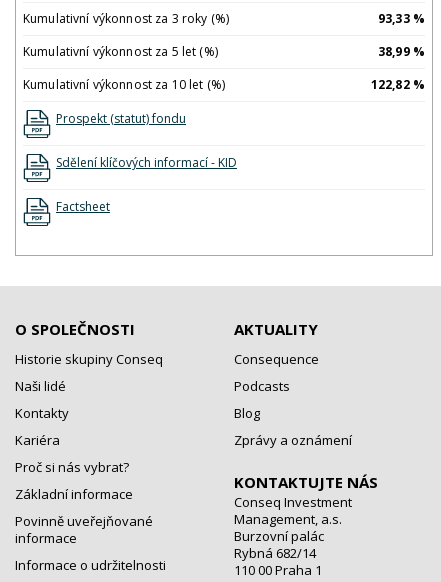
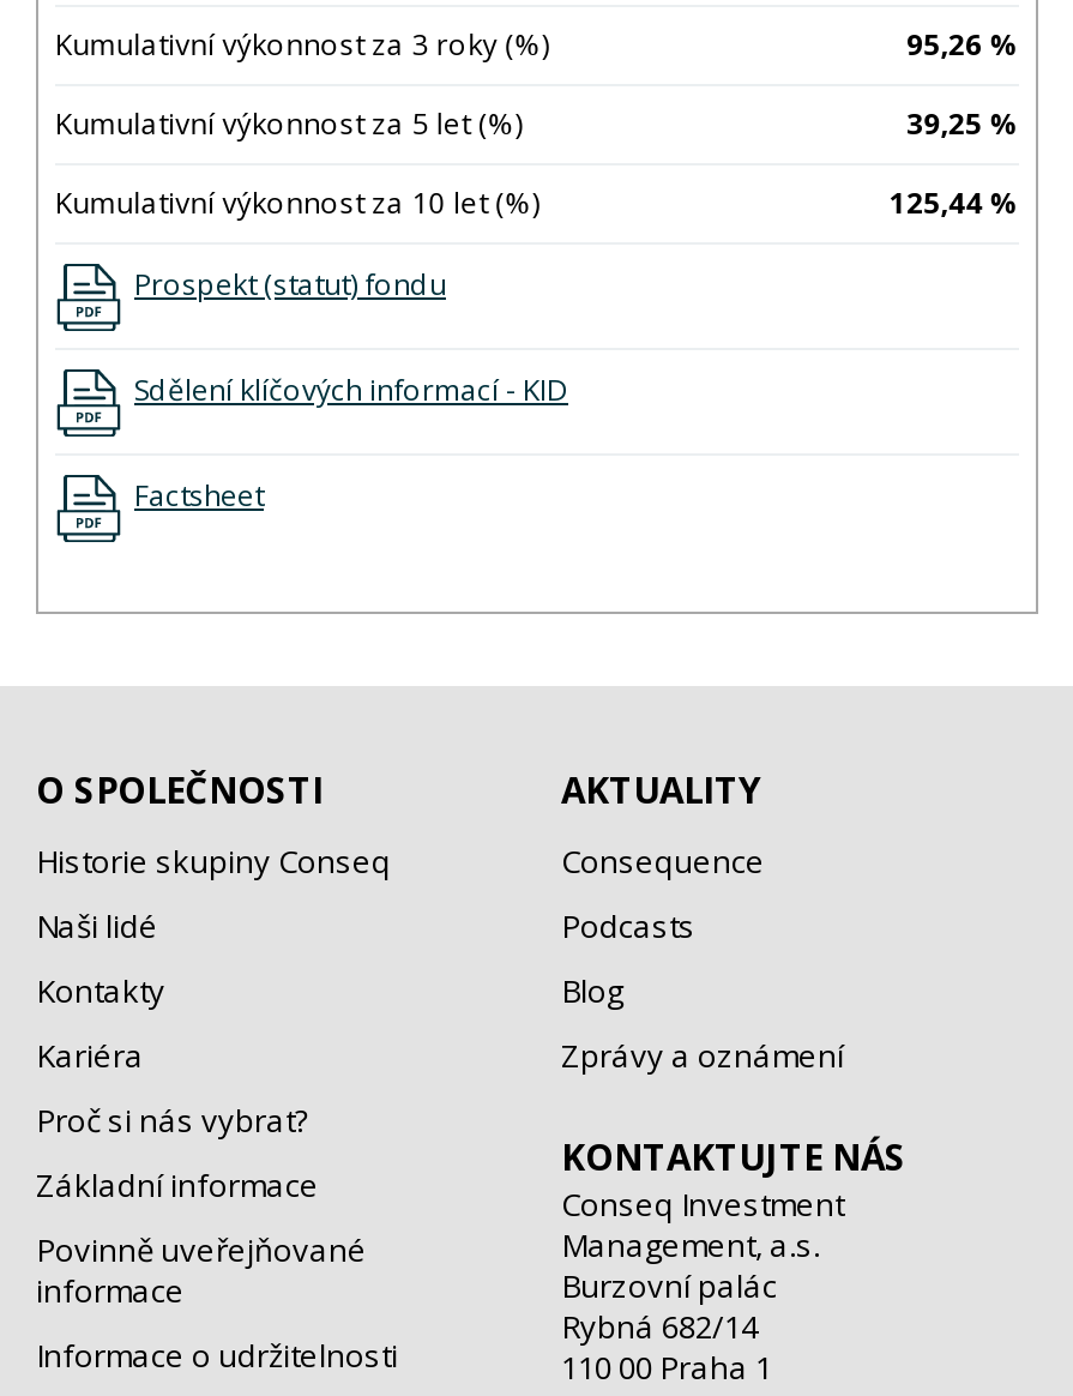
[378,10,425,27] 93,33 % -> [906,24,1019,65] 95,26 %
[378,43,425,60] 38,99 % -> [906,103,1019,144] 39,25 %
[371,76,425,93] 122,82 % -> [889,182,1019,223] 125,44 %

